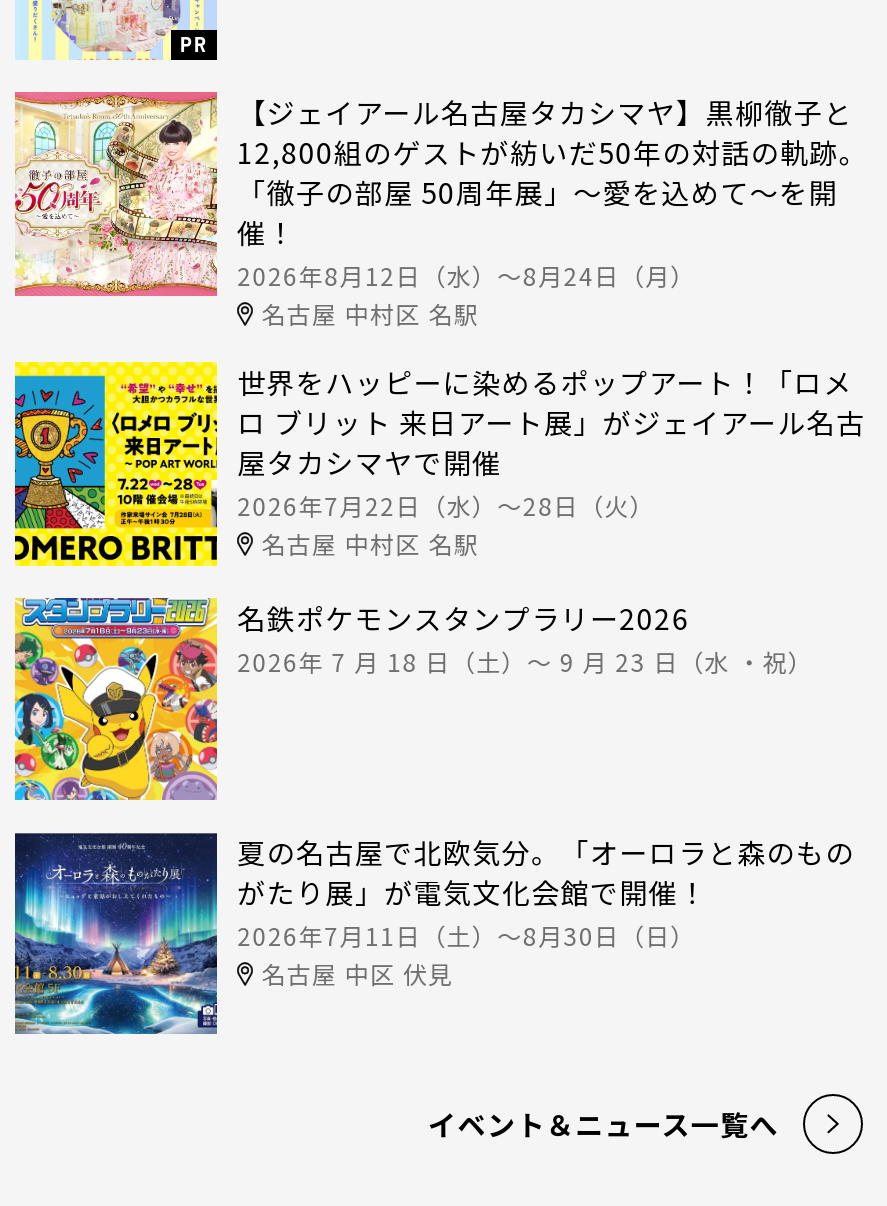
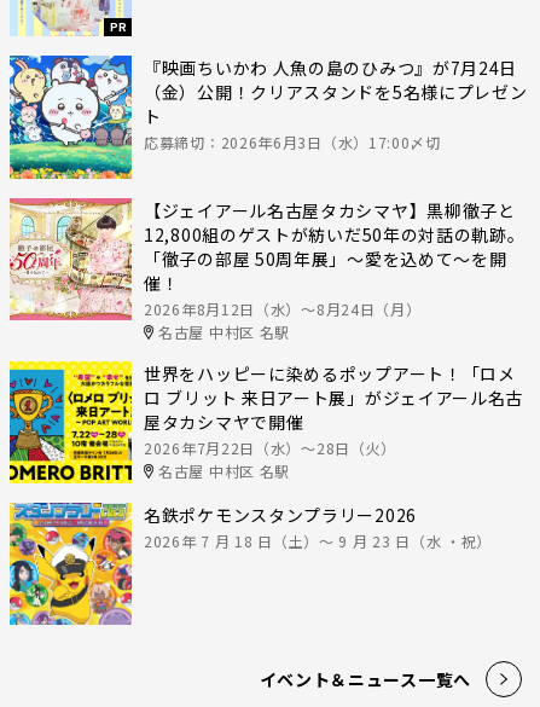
none -> [8,54,527,180] [image] | 『映画ちいかわ 人魚の島のひみつ』が7月24日 | （金）公開！クリアスタンドを5名様にプレゼン | ト | 応募締切：2026年6月3日（水）17:00〆切
moved [11,92,868,677] -> [7,197,525,551]: [image] | 【ジェイアール名古屋タカシマヤ】黒柳徹子と | 12,800組のゲストが紡いだ50年の対話の軌跡。 | ... | 名鉄ポケモンスタンプラリー2026 | 2026年 7 月 18 日（土）～ 9 月 23 日（水 ・祝）
moved [11,594,221,804] -> [7,500,134,627]: [image]
[13,831,855,1036] [image] | 夏の名古屋で北欧気分。「オーロラと森のもの | がたり展」が電気文化会館で開催！ | 2026年7月11日（土）～8月30日（日） | 名古屋 中区 伏見 -> none

